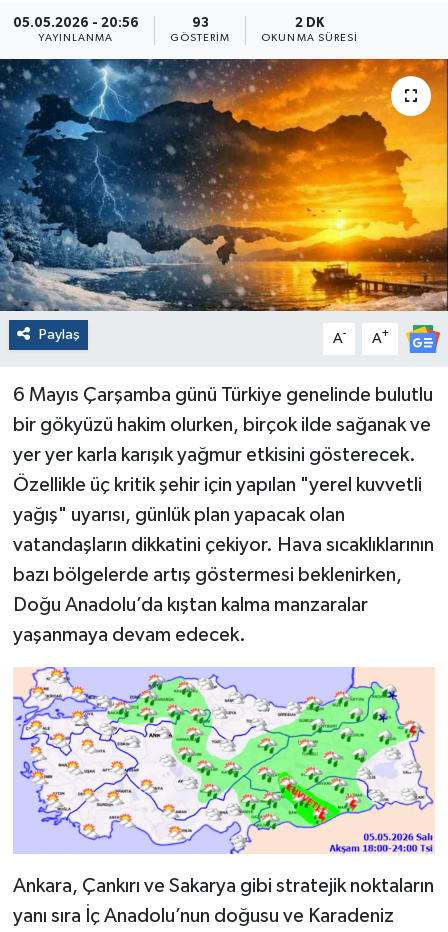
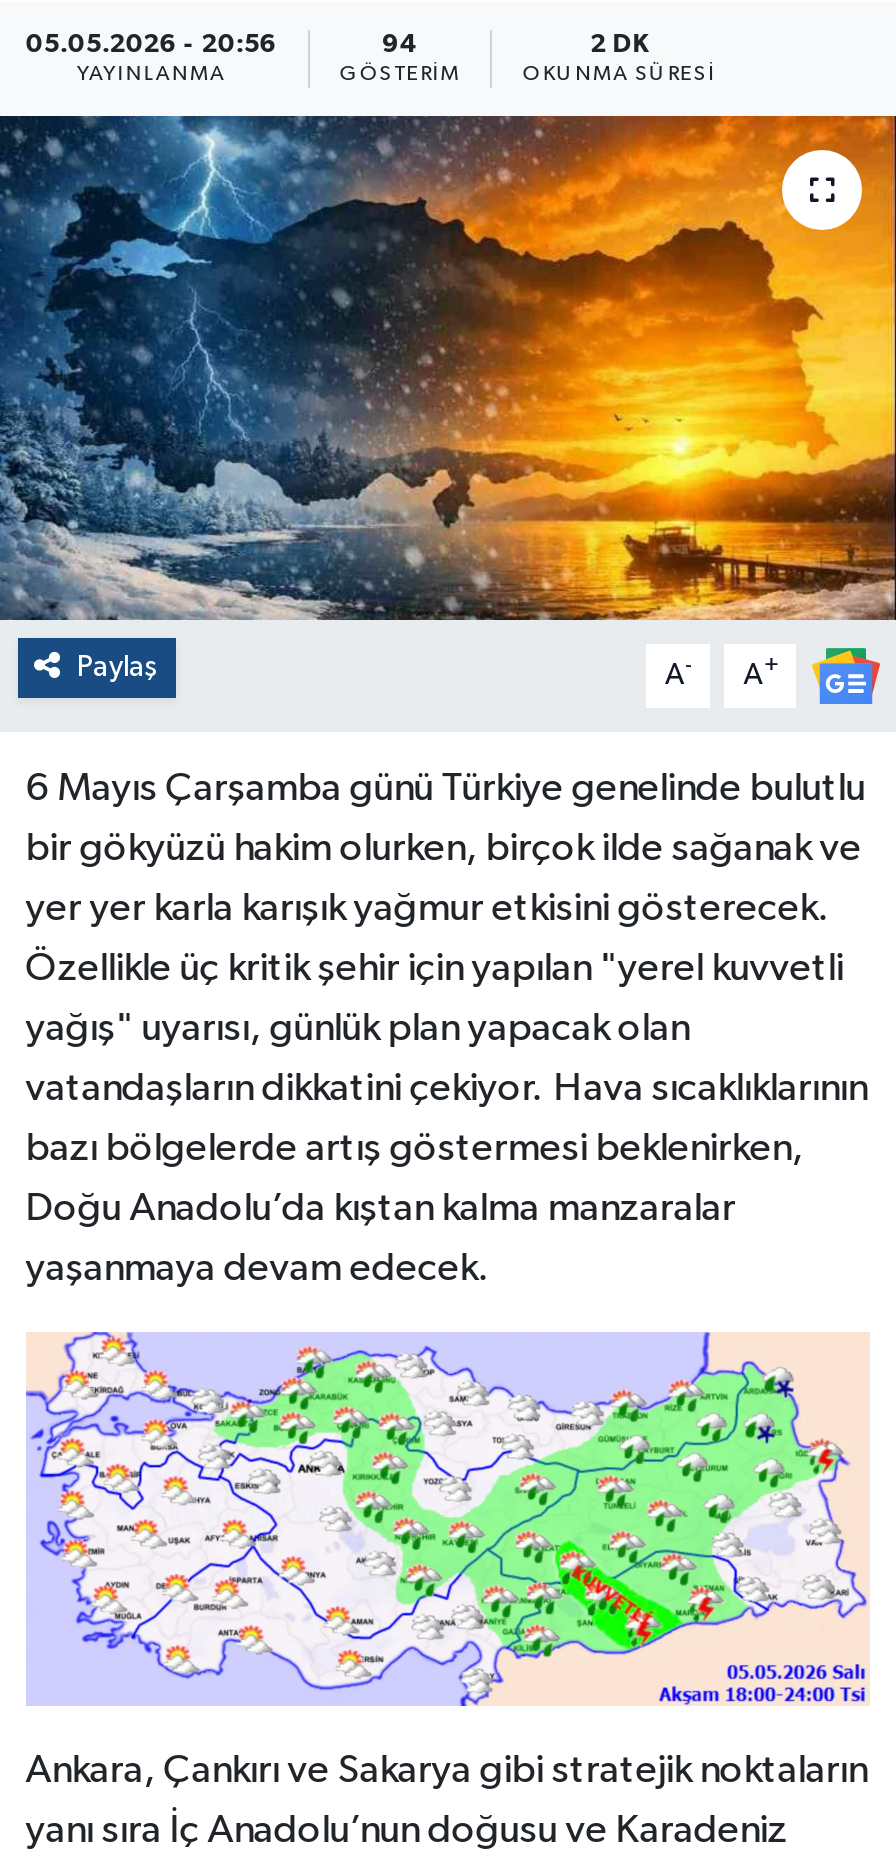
[191,17,208,30] 93 -> [382,32,418,58] 94

